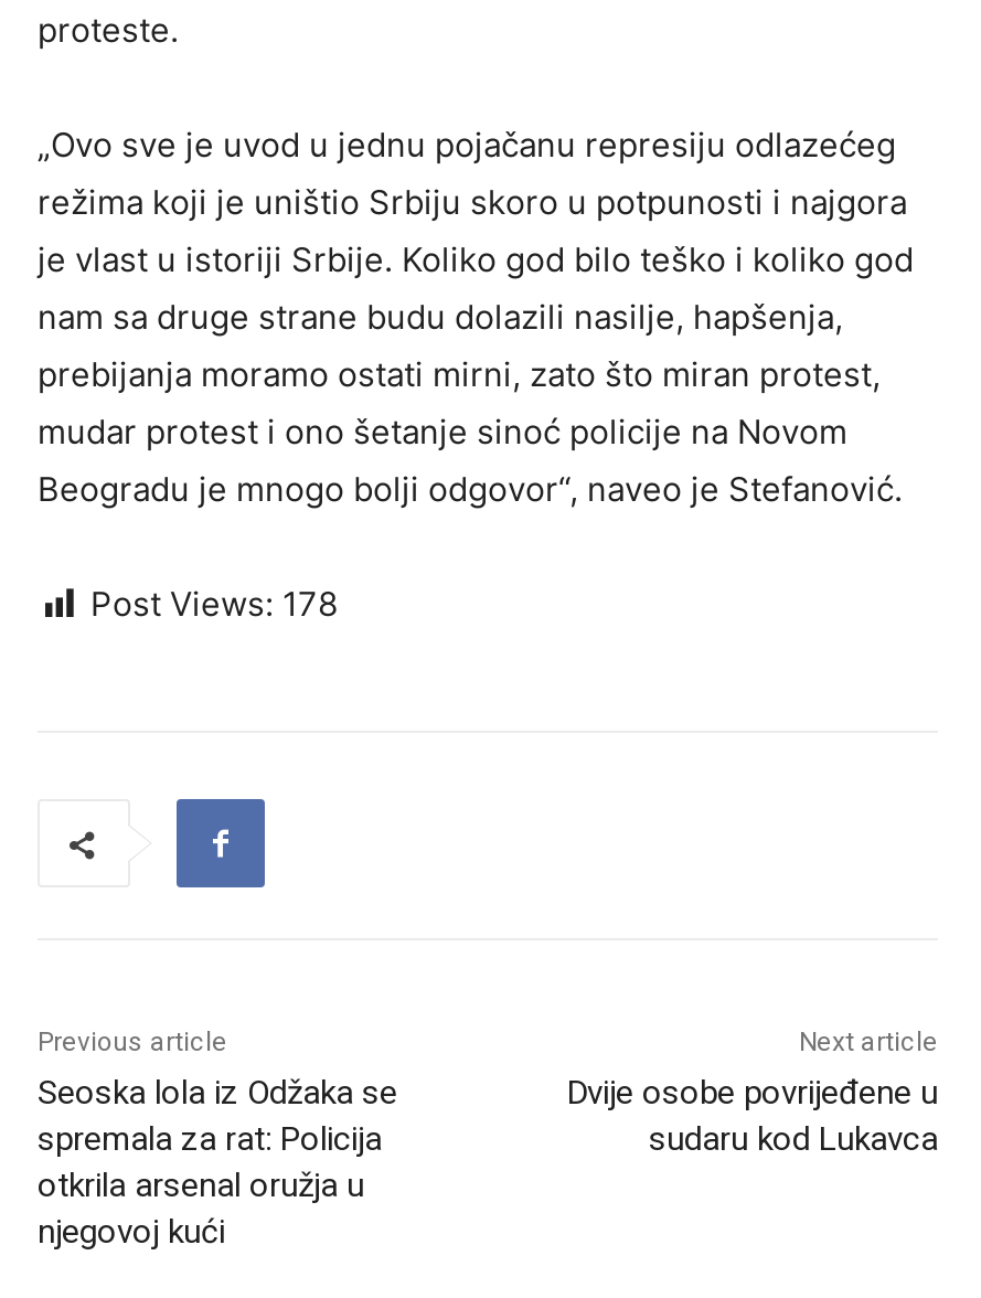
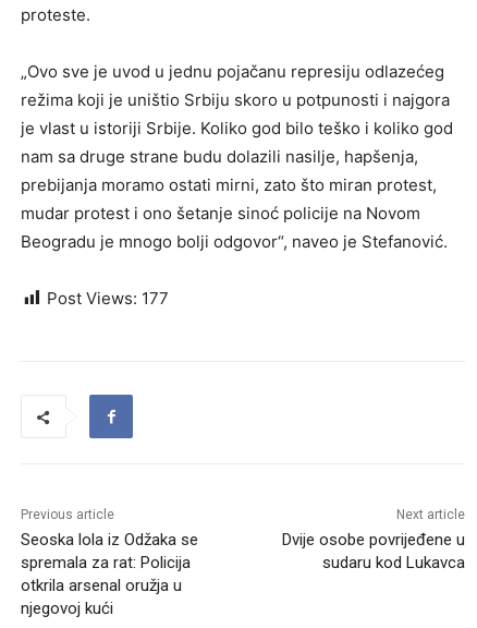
[90,583,338,625] Post Views: 178 -> [47,288,169,309] Post Views: 177

